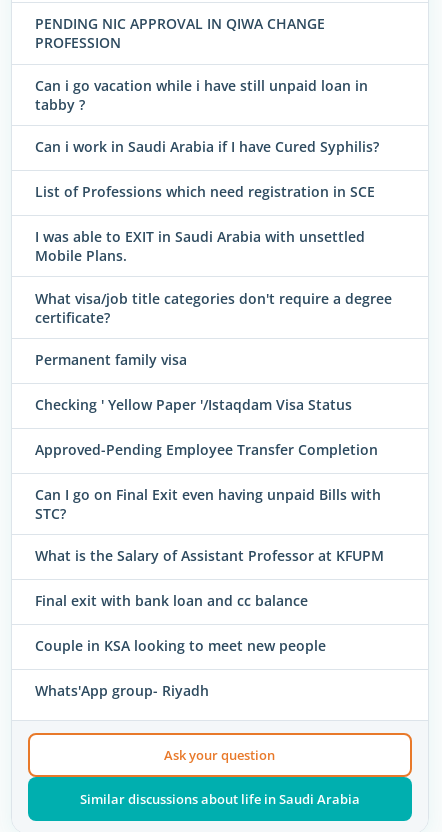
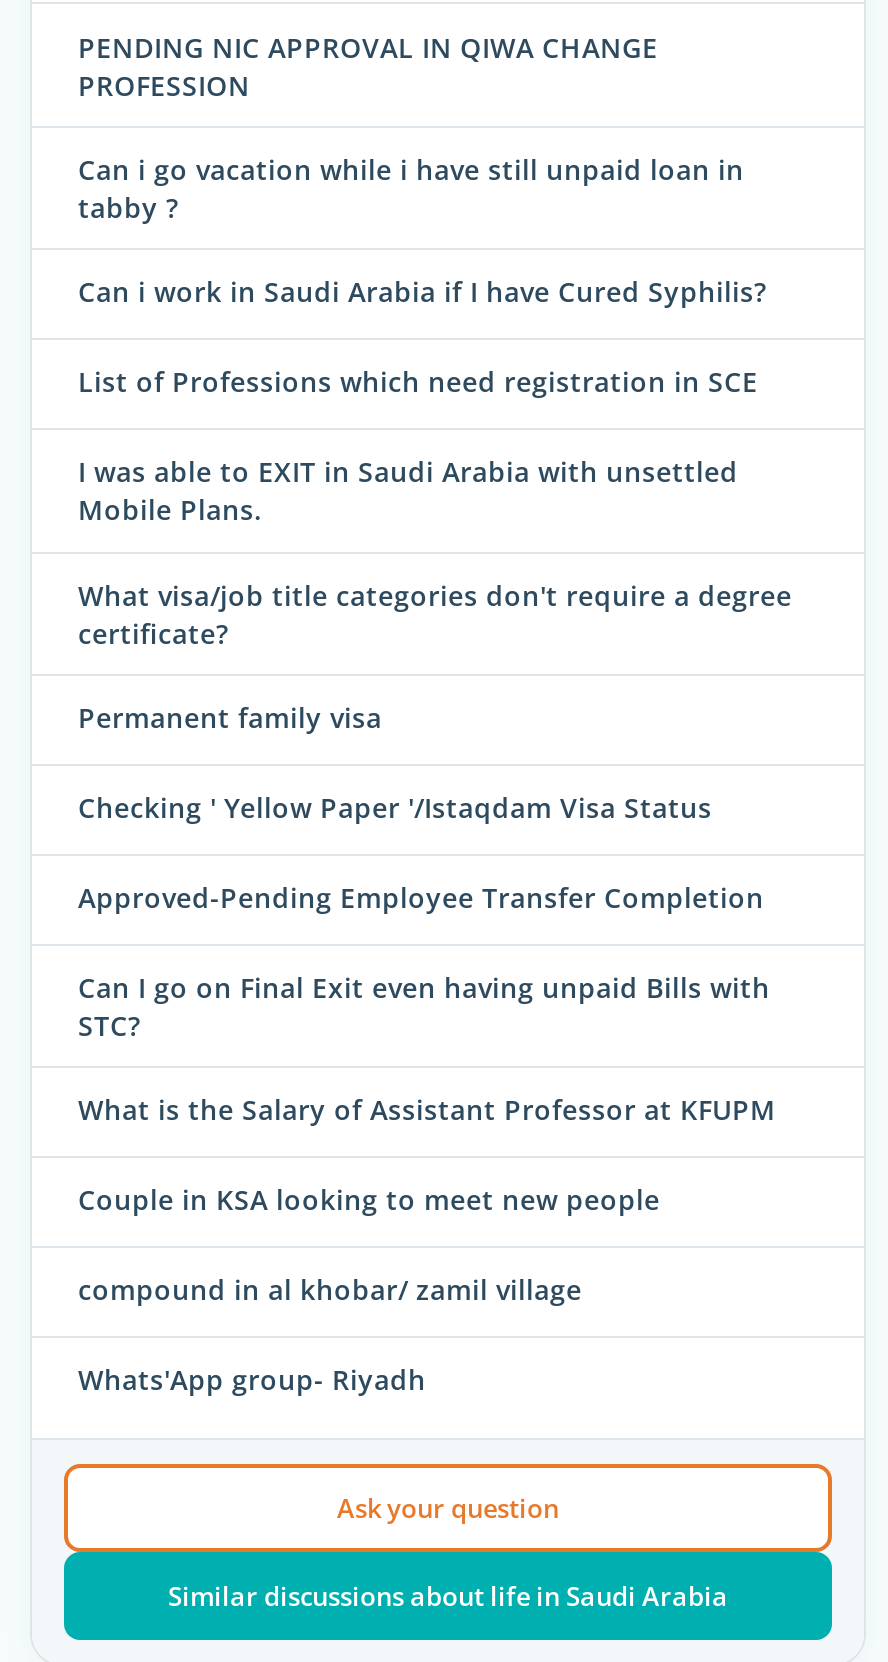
[35,591,308,610] Final exit with bank loan and cc balance -> none
moved [35,636,326,655] -> [78,1181,660,1219]: Couple in KSA looking to meet new people
none -> [78,1271,582,1309] compound in al khobar/ zamil village

